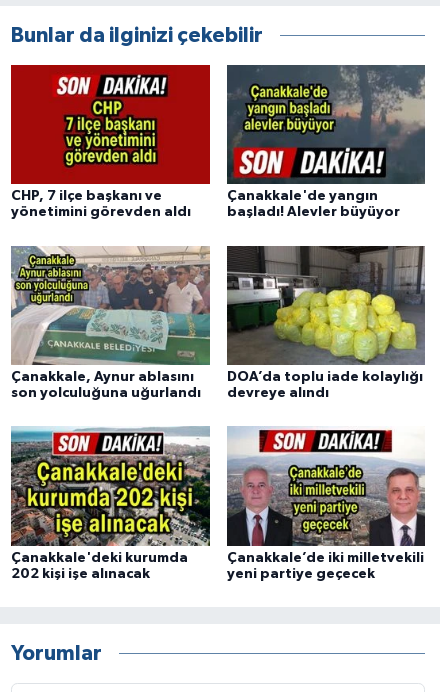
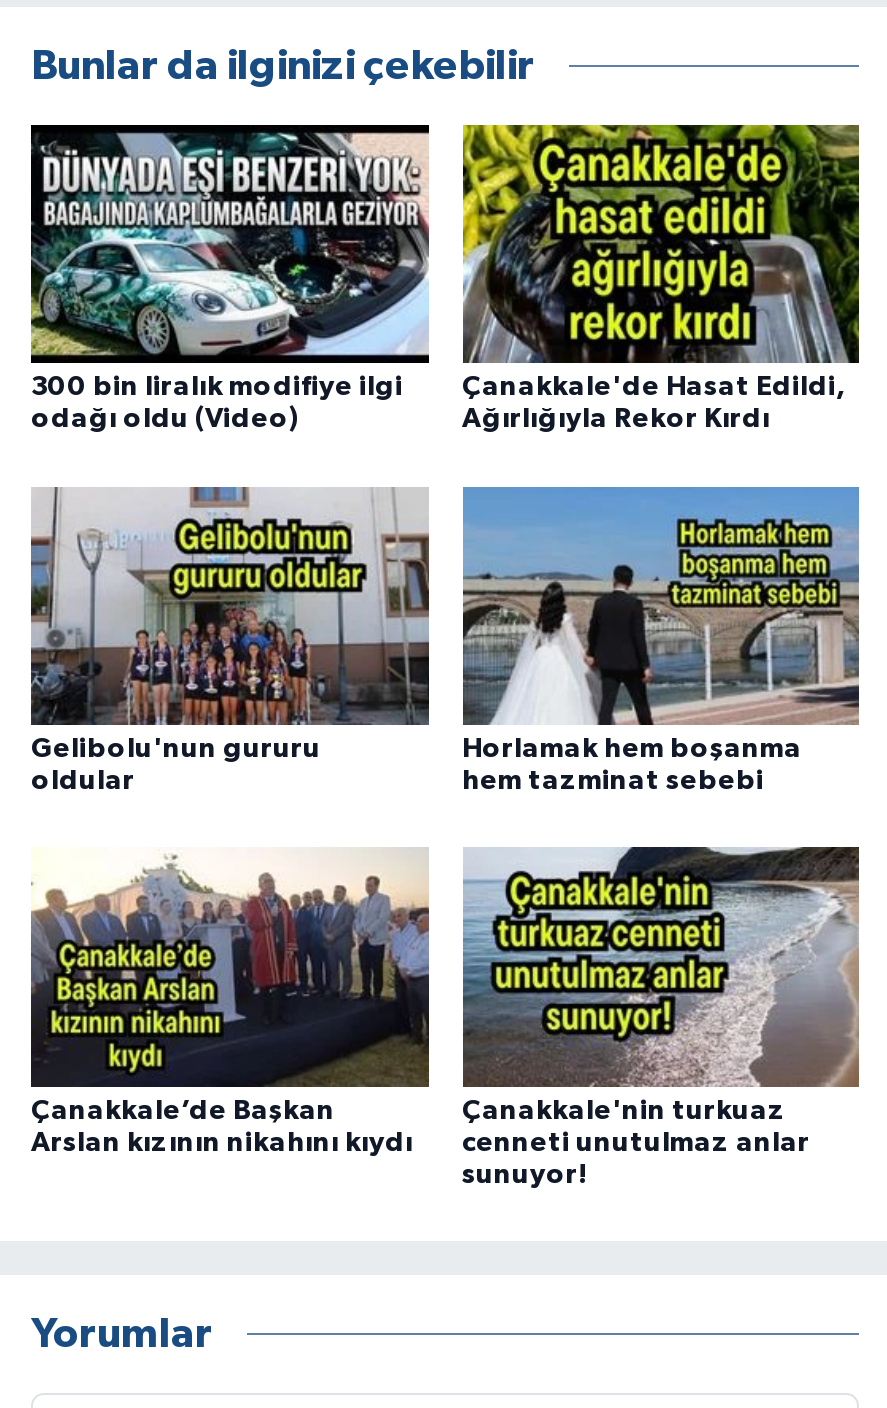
[10,64,211,219] [image] | CHP, 7 ilçe başkanı ve | yönetimini görevden aldı -> [29,123,431,433] [image] | 300 bin liralık modifiye ilgi | odağı oldu (Video)
[226,64,425,219] [image] | Çanakkale'de yangın | başladı! Alevler büyüyor -> [461,123,861,433] [image] | Çanakkale'de Hasat Edildi, | Ağırlığıyla Rekor Kırdı
[11,246,210,400] [image] | Çanakkale, Aynur ablasını | son yolculuğuna uğurlandı -> [29,487,429,795] [image] | Gelibolu'nun gururu | oldular
[226,245,425,400] [image] | DOA’da toplu iade kolaylığı | devreye alındı -> [461,485,859,795] [image] | Horlamak hem boşanma | hem tazminat sebebi
[10,426,210,581] [image] | Çanakkale'deki kurumda | 202 kişi işe alınacak -> [31,849,429,1157] [image] | Çanakkale’de Başkan | Arslan kızının nikahını kıydı
[226,426,426,581] [image] | Çanakkale’de iki milletvekili | yeni partiye geçecek -> [462,845,861,1189] [image] | Çanakkale'nin turkuaz | cenneti unutulmaz anlar | sunuyor!

